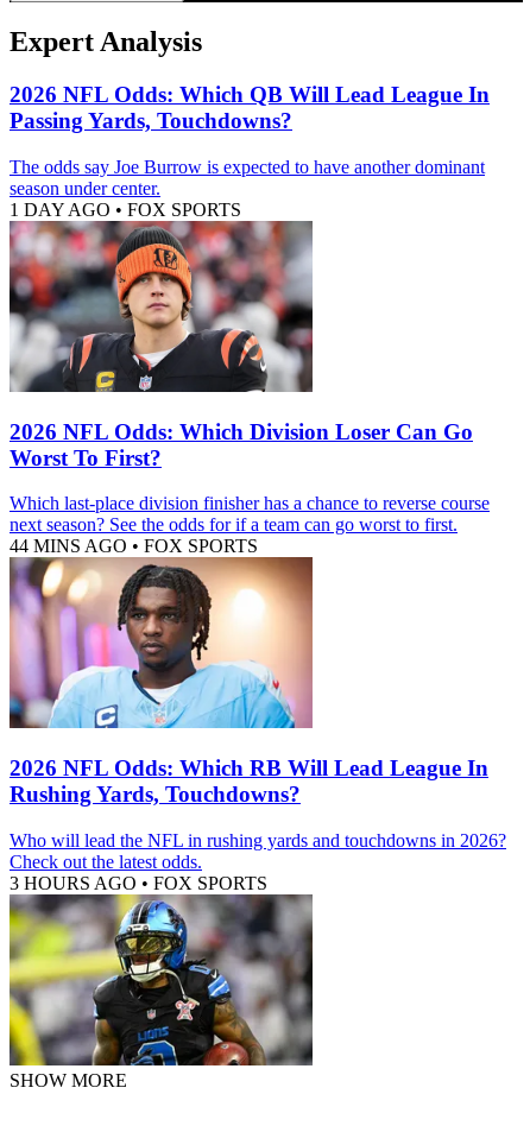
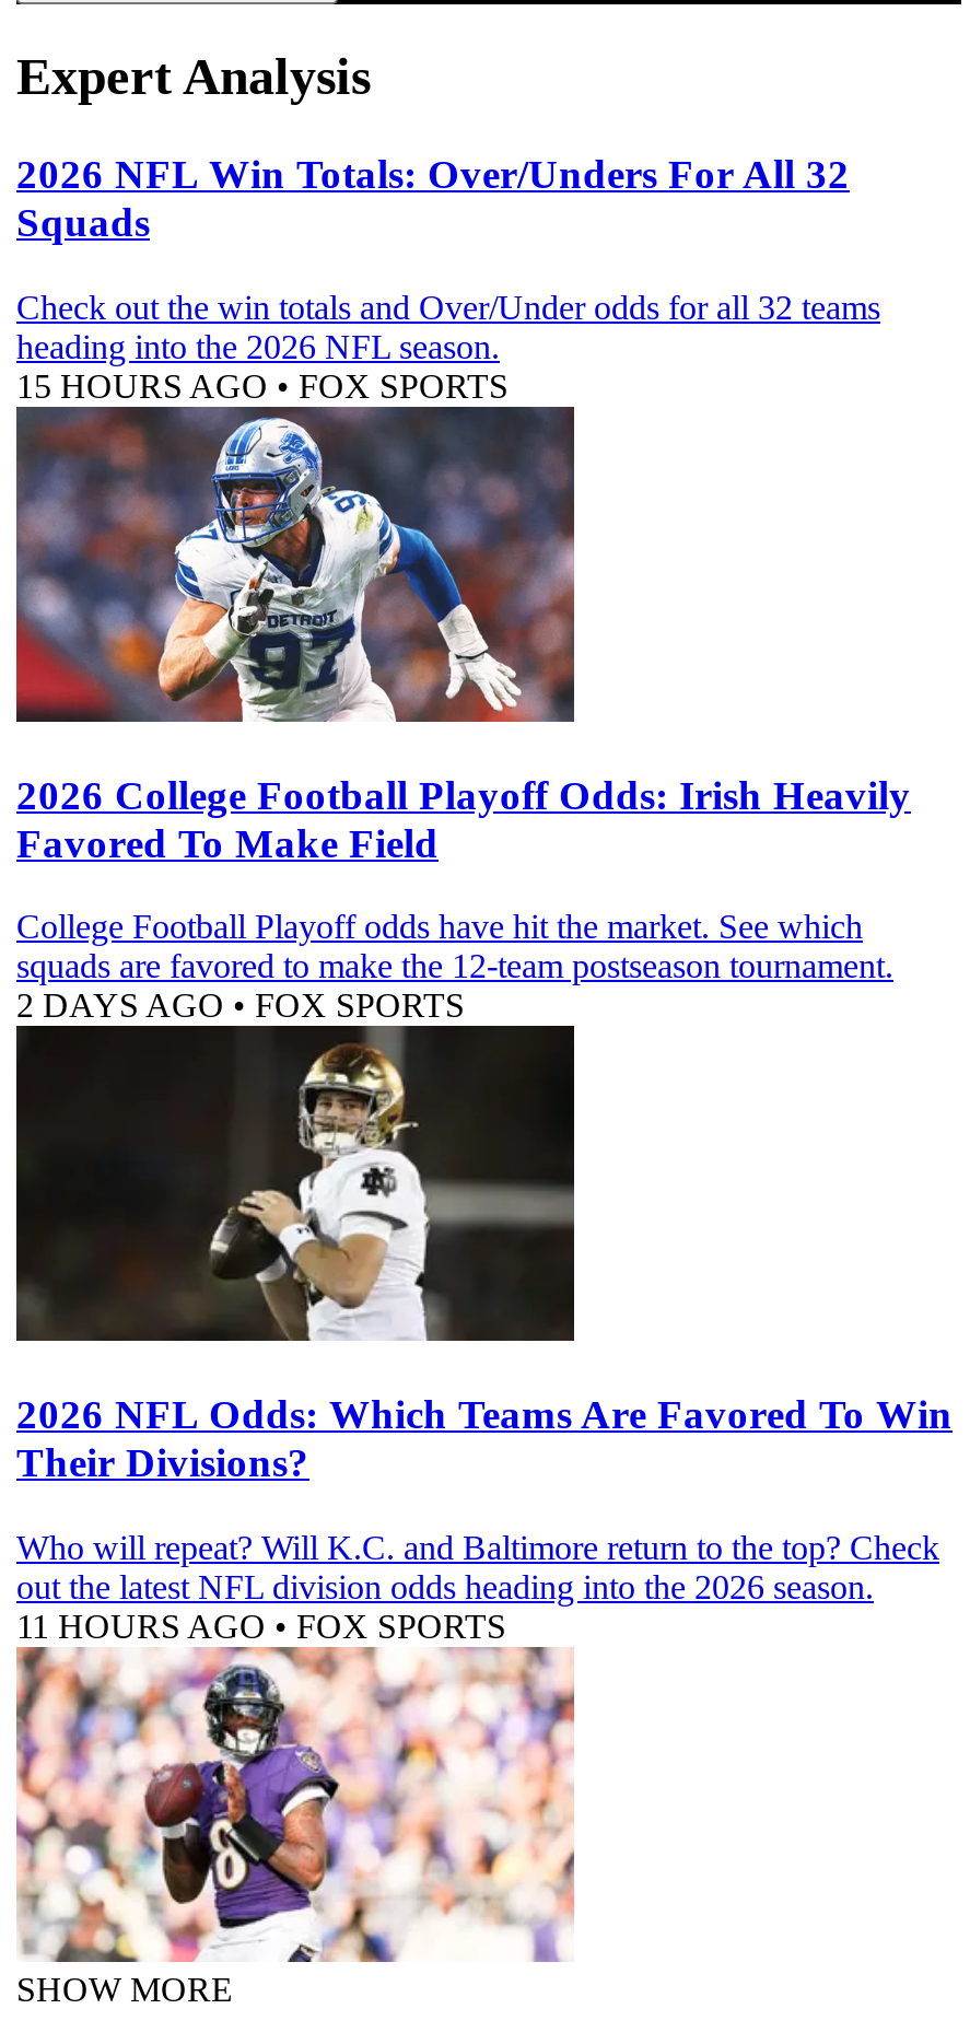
[10,82,490,133] 2026 NFL Odds: Which QB Will Lead League In | Passing Yards, Touchdowns? -> [16,151,850,245] 2026 NFL Win Totals: Over/Unders For All 32 | Squads
[10,157,485,220] The odds say Joe Burrow is expected to have another dominant | season under center. | 1 DAY AGO • FOX SPORTS -> [16,289,880,404] Check out the win totals and Over/Under odds for all 32 teams | heading into the 2026 NFL season. | 15 HOURS AGO • FOX SPORTS
[8,221,473,470] [image] | 2026 NFL Odds: Which Division Loser Can Go | Worst To First? -> [14,409,911,865] [image] | 2026 College Football Playoff Odds: Irish Heavily | Favored To Make Field
[8,493,490,729] [image] | Which last-place division finisher has a chance to reverse course | next season? See the odds for if a team can go worst to first. | 44 MINS AGO • FOX SPORTS -> [14,908,893,1343] [image] | College Football Playoff odds have hit the market. See which | squads are favored to make the 12-team postseason tournament. | 2 DAYS AGO • FOX SPORTS
[10,755,488,807] 2026 NFL Odds: Which RB Will Lead League In | Rushing Yards, Touchdowns? -> [16,1391,953,1485] 2026 NFL Odds: Which Teams Are Favored To Win | Their Divisions?
[10,830,506,893] Who will lead the NFL in rushing yards and touchdowns in 2026? | Check out the latest odds. | 3 HOURS AGO • FOX SPORTS -> [16,1528,939,1644] Who will repeat? Will K.C. and Baltimore return to the top? Check | out the latest NFL division odds heading into the 2026 season. | 11 HOURS AGO • FOX SPORTS
[8,893,314,1067] [image] -> [14,1647,576,1964] [image]

